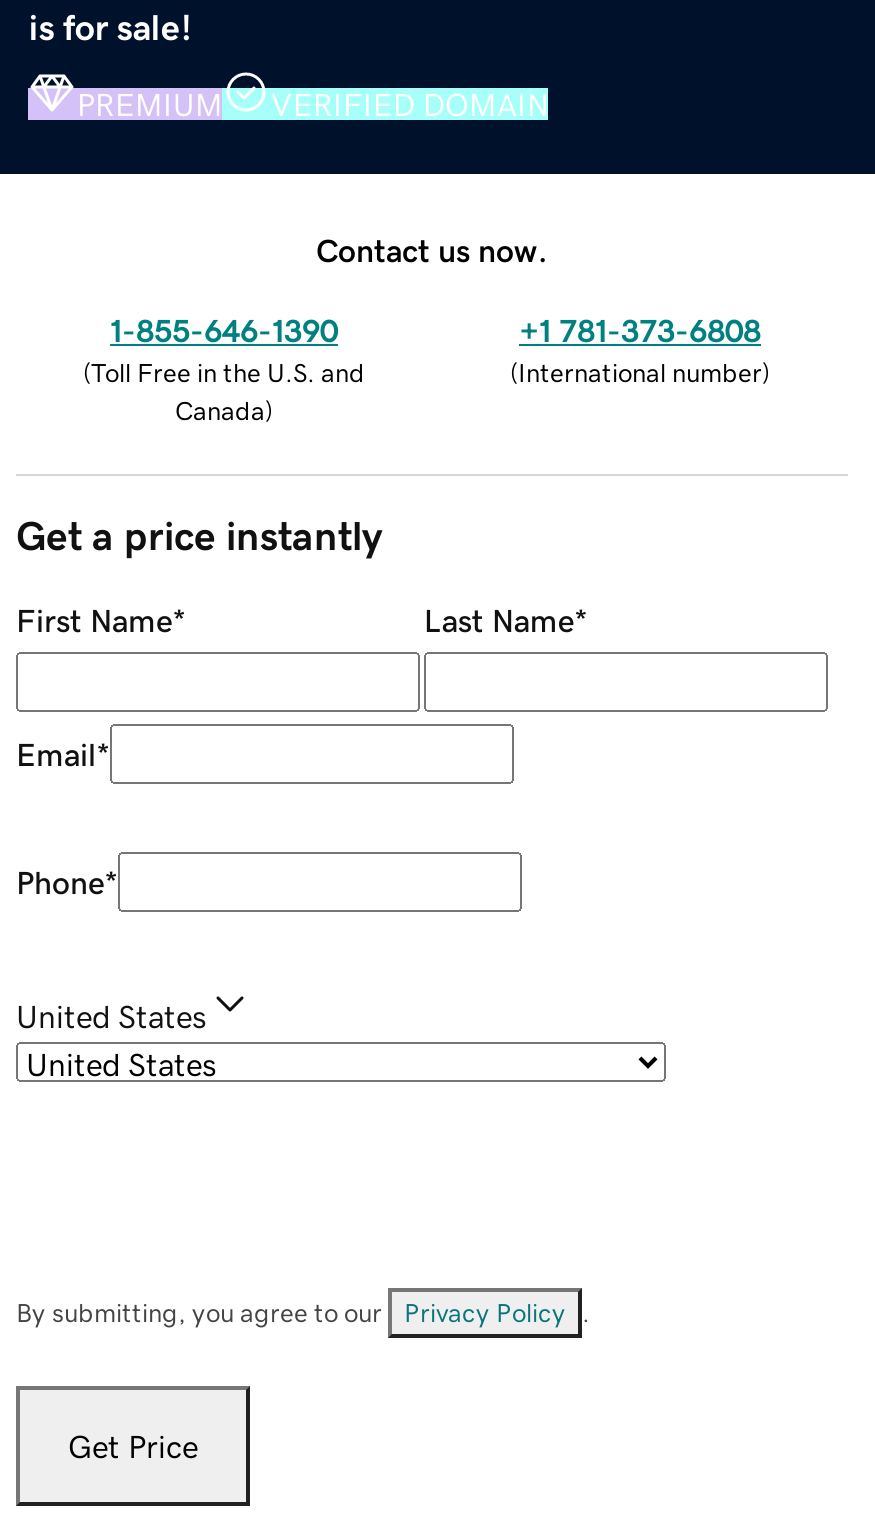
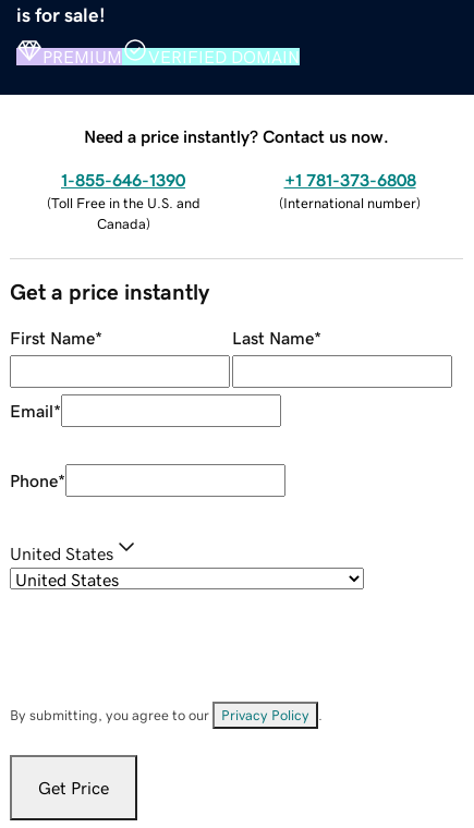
[316,233,548,265] Contact us now. -> [84,127,389,144] Need a price instantly? Contact us now.

